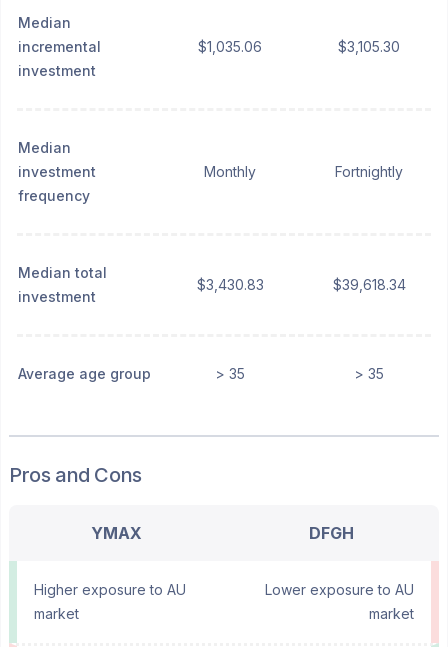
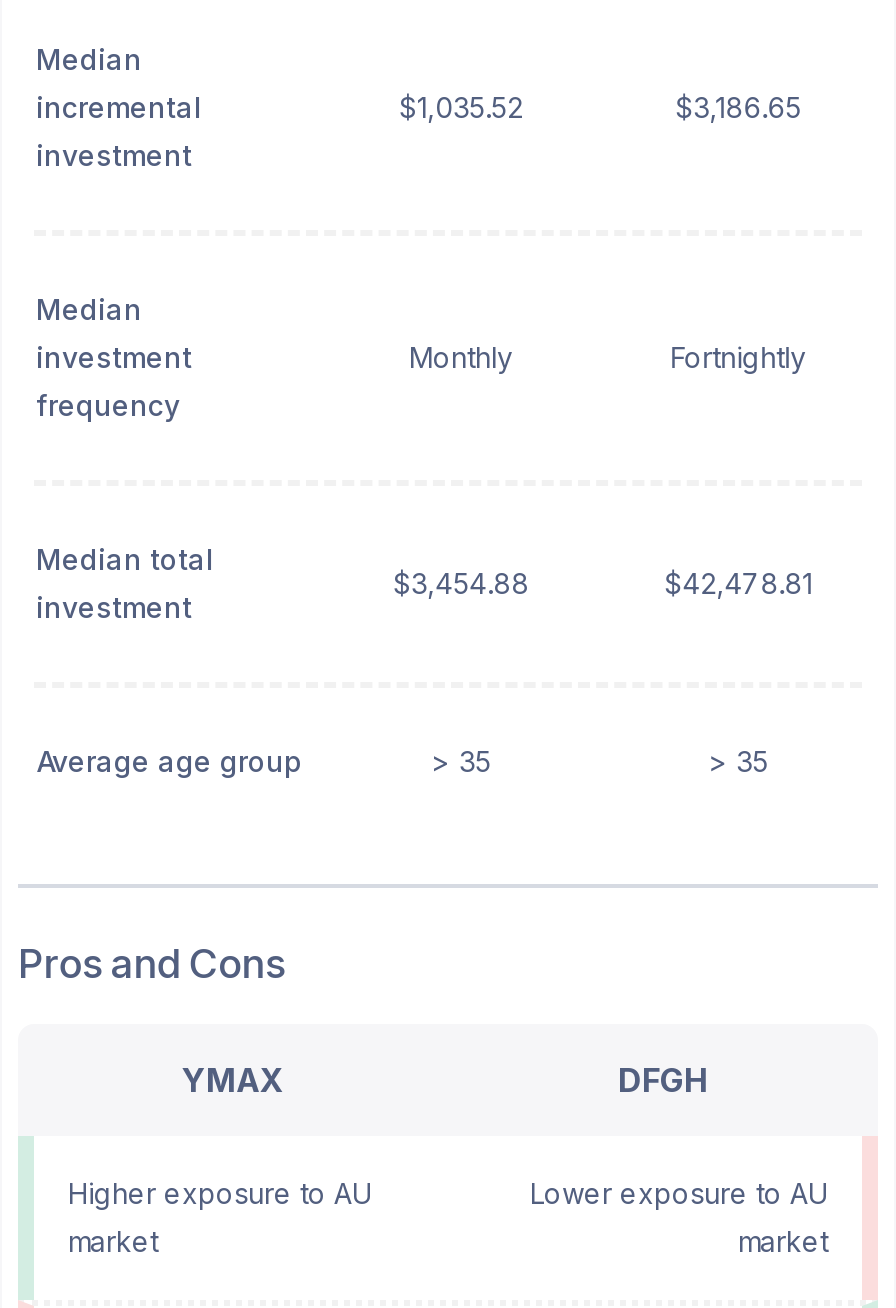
[198,38,262,55] $1,035.06 -> [399,90,523,124] $1,035.52
[338,38,400,55] $3,105.30 -> [675,90,801,124] $3,186.65
[197,276,264,293] $3,430.83 -> [393,566,529,600] $3,454.88
[333,276,406,293] $39,618.34 -> [664,566,812,600] $42,478.81

